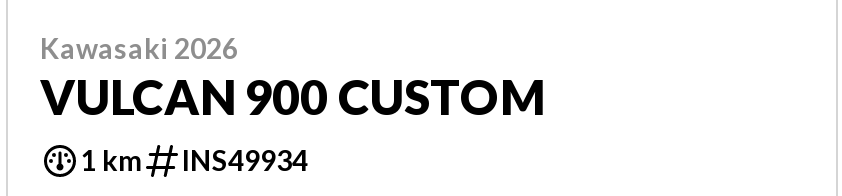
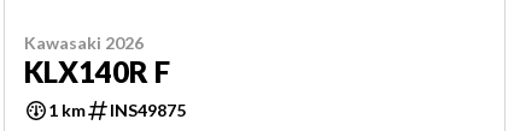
[40,68,544,126] VULCAN 900 CUSTOM -> [24,53,170,88] KLX140R F
[80,144,308,178] 1 km INS49934 -> [48,99,186,120] 1 km INS49875

